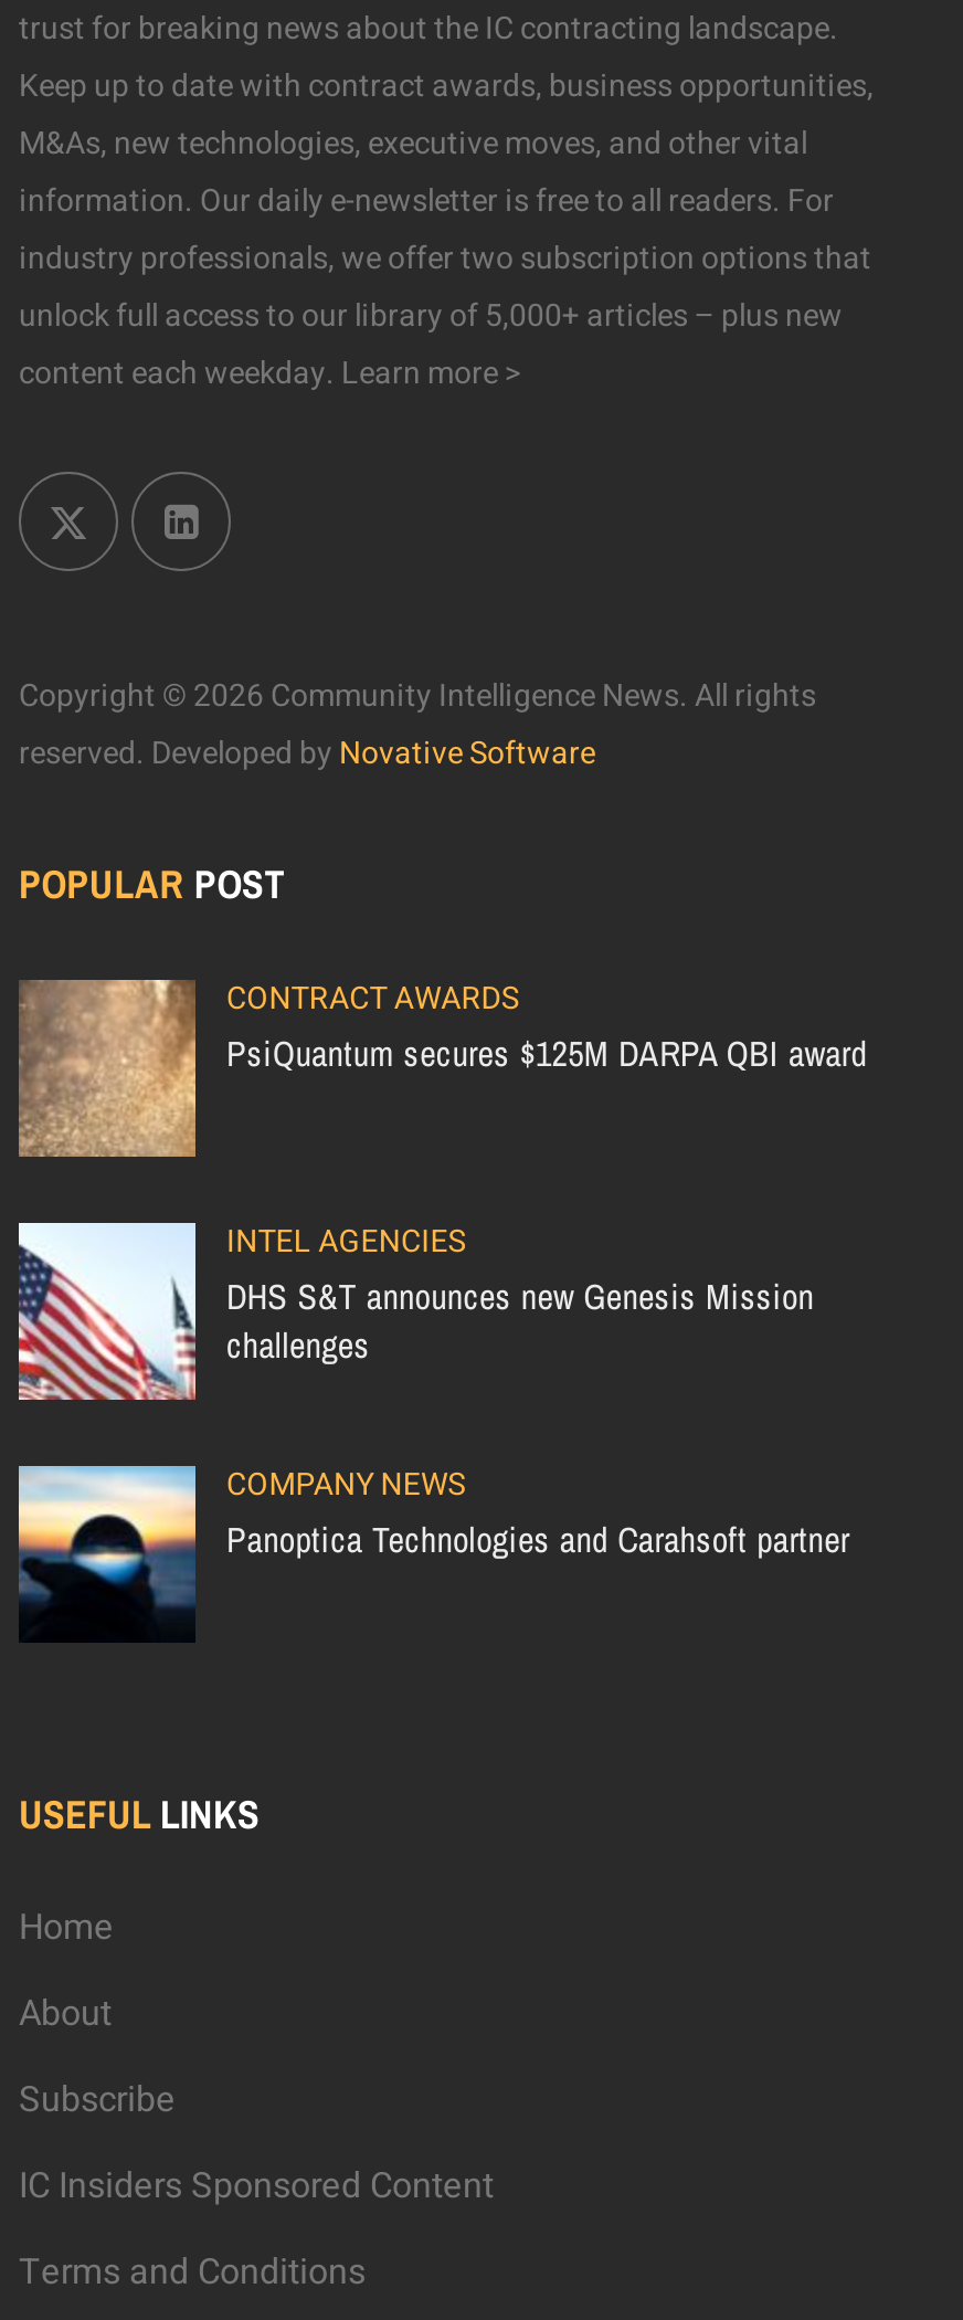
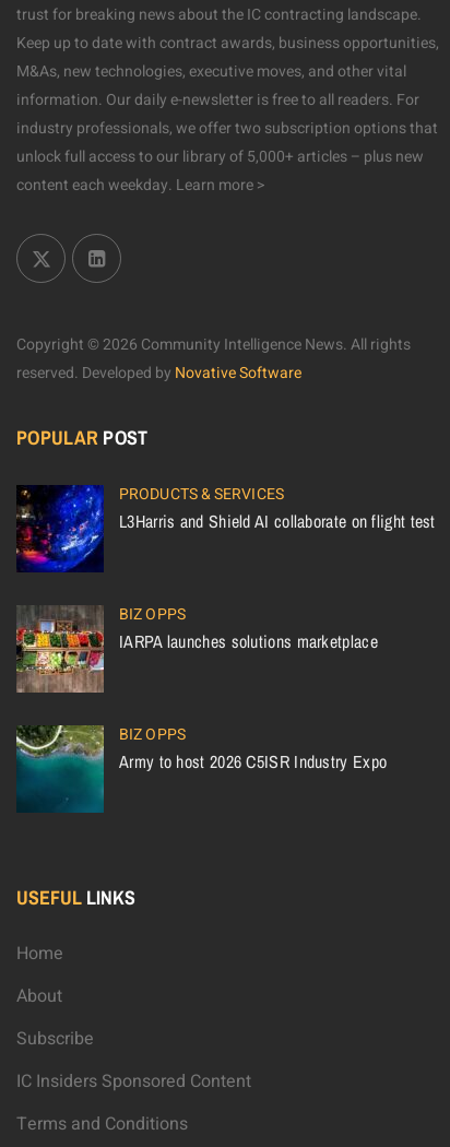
[17,977,867,1160] [image] | CONTRACT AWARDS | PsiQuantum secures $125M DARPA QBI award -> [15,483,435,573] [image] | PRODUCTS & SERVICES | L3Harris and Shield AI collaborate on flight test
[17,1220,814,1401] [image] | INTEL AGENCIES | DHS S&T announces new Genesis Mission | challenges -> [15,603,378,694] [image] | BIZ OPPS | IARPA launches solutions marketplace
[17,1463,850,1644] [image] | COMPANY NEWS | Panoptica Technologies and Carahsoft partner -> [15,723,387,814] [image] | BIZ OPPS | Army to host 2026 C5ISR Industry Expo

